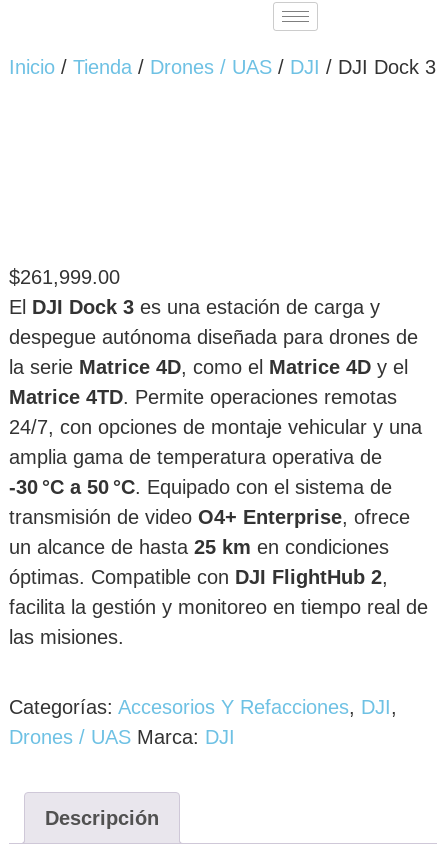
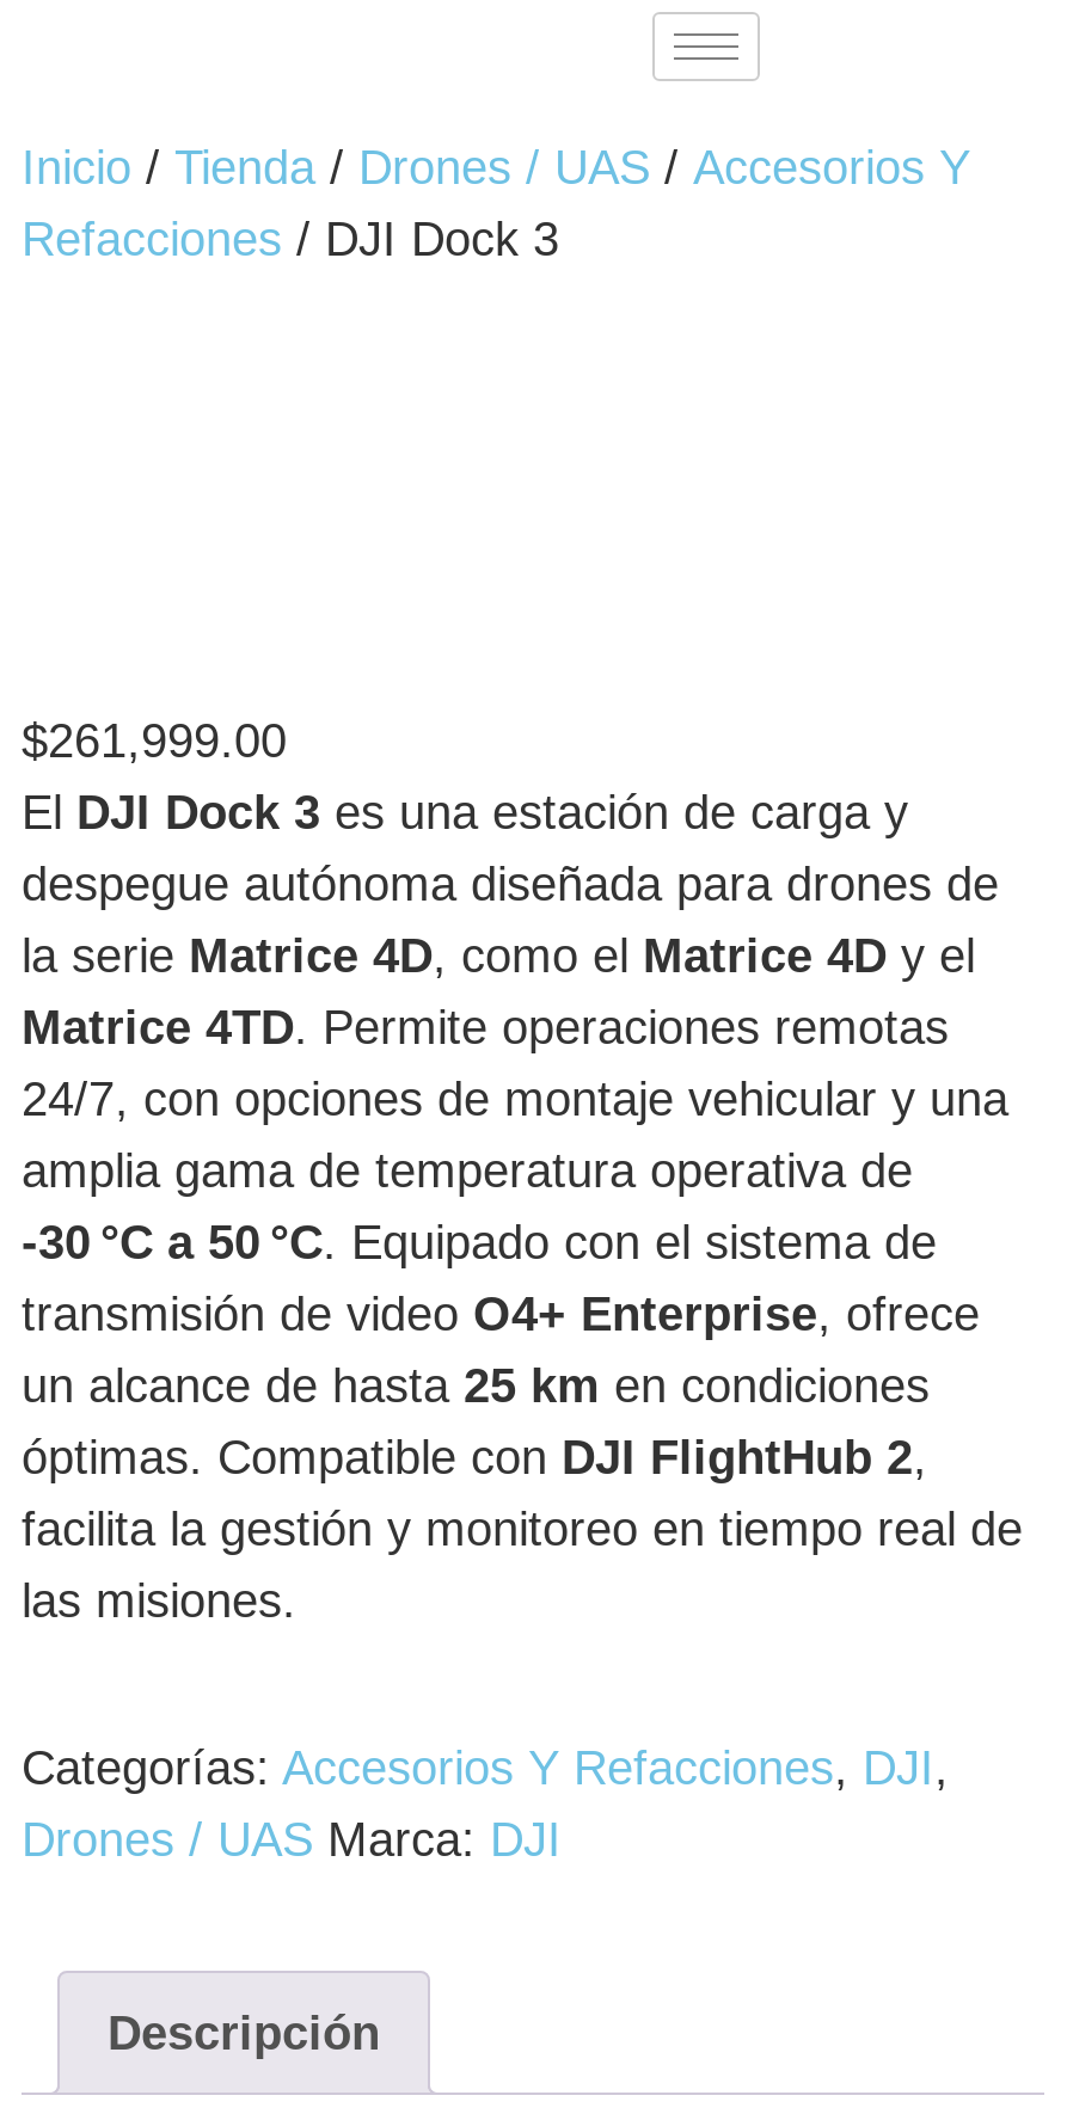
[9,56,436,78] Inicio / Tienda / Drones / UAS / DJI / DJI Dock 3 -> [22,141,970,265] Inicio / Tienda / Drones / UAS / Accesorios Y | Refacciones / DJI Dock 3

